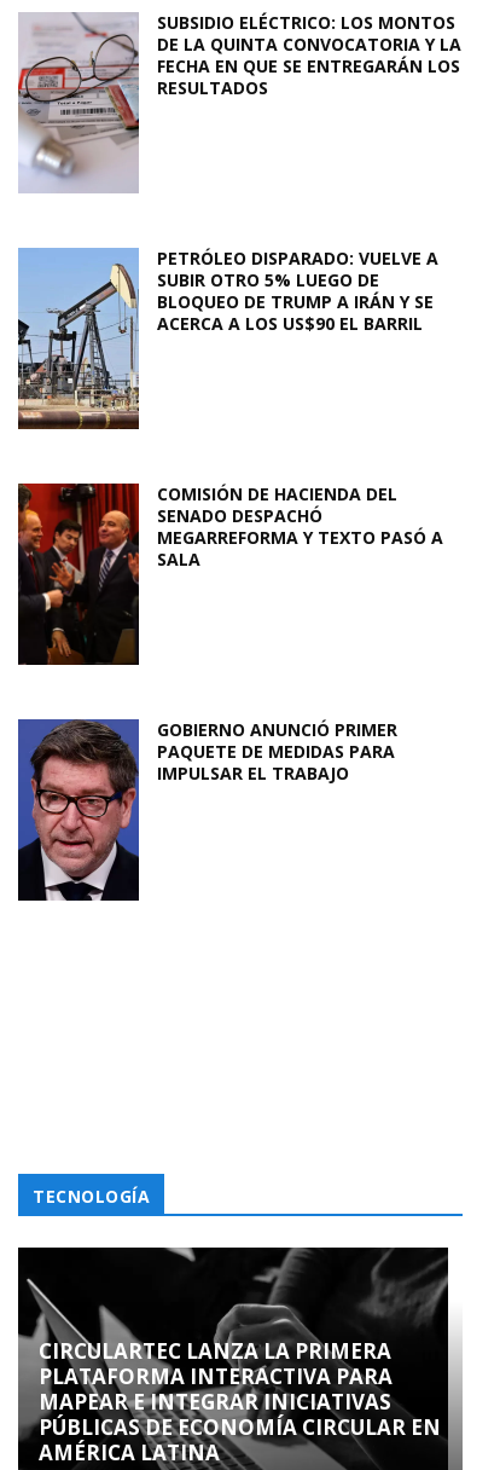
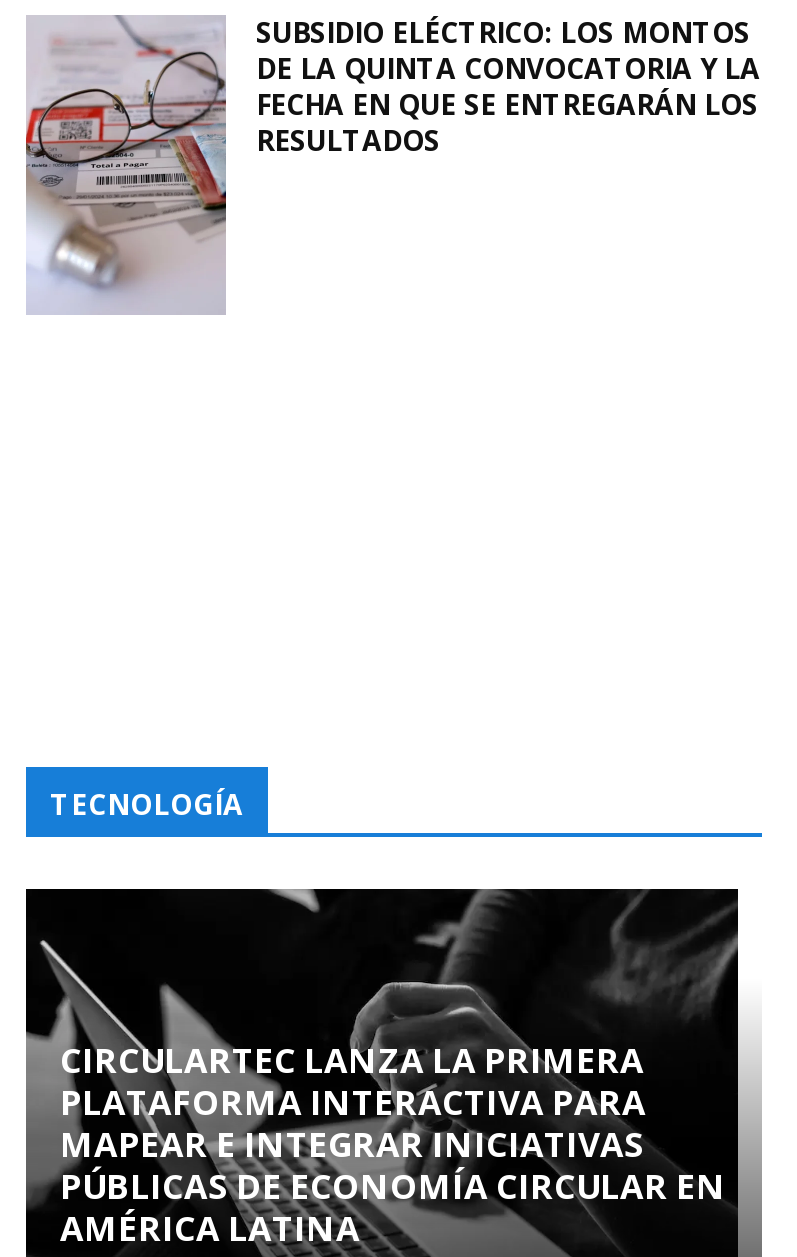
[17,247,438,430] [image] | PETRÓLEO DISPARADO: VUELVE A | SUBIR OTRO 5% LUEGO DE | BLOQUEO DE TRUMP A IRÁN Y SE | ACERCA A LOS US$90 EL BARRIL -> none
[17,482,443,666] [image] | COMISIÓN DE HACIENDA DEL | SENADO DESPACHÓ | MEGARREFORMA Y TEXTO PASÓ A | SALA -> none
[17,718,397,902] [image] | GOBIERNO ANUNCIÓ PRIMER | PAQUETE DE MEDIDAS PARA | IMPULSAR EL TRABAJO -> none

